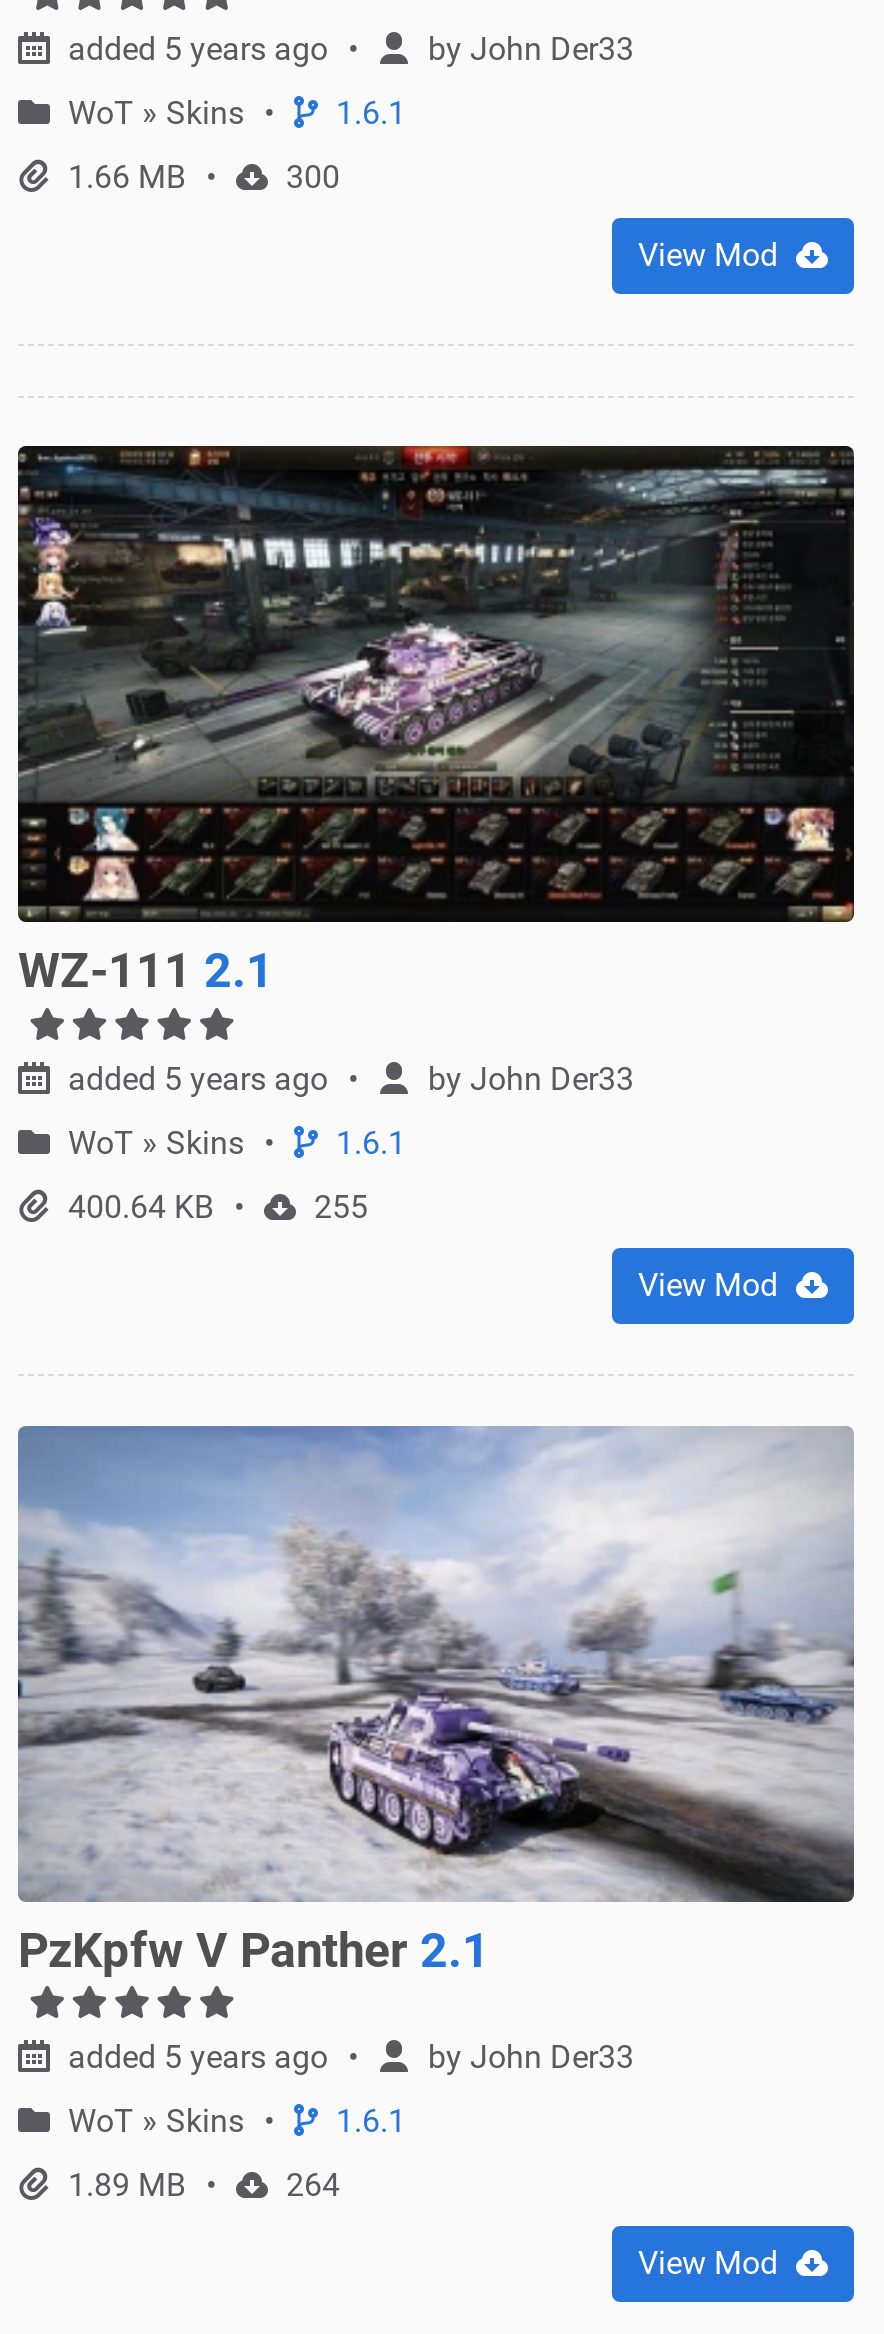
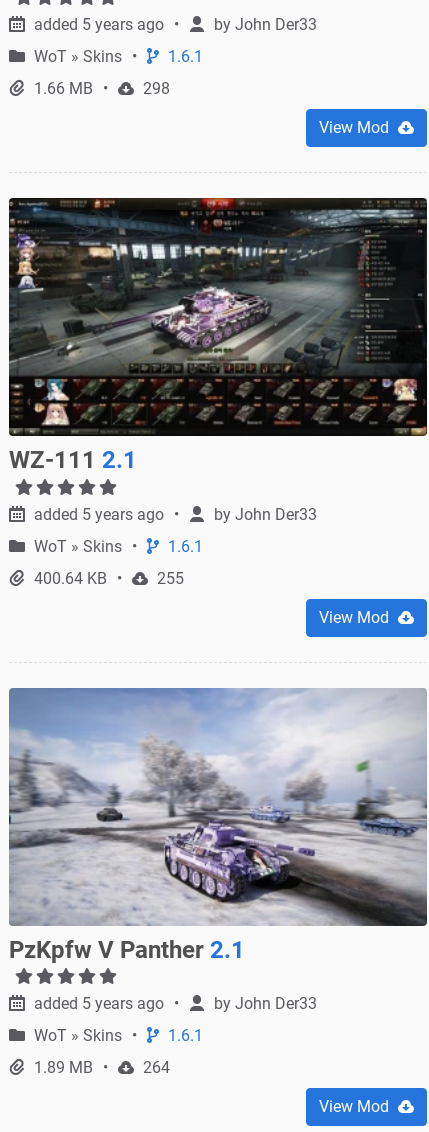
[278,159,340,197] 300 -> [139,79,170,98] 298

